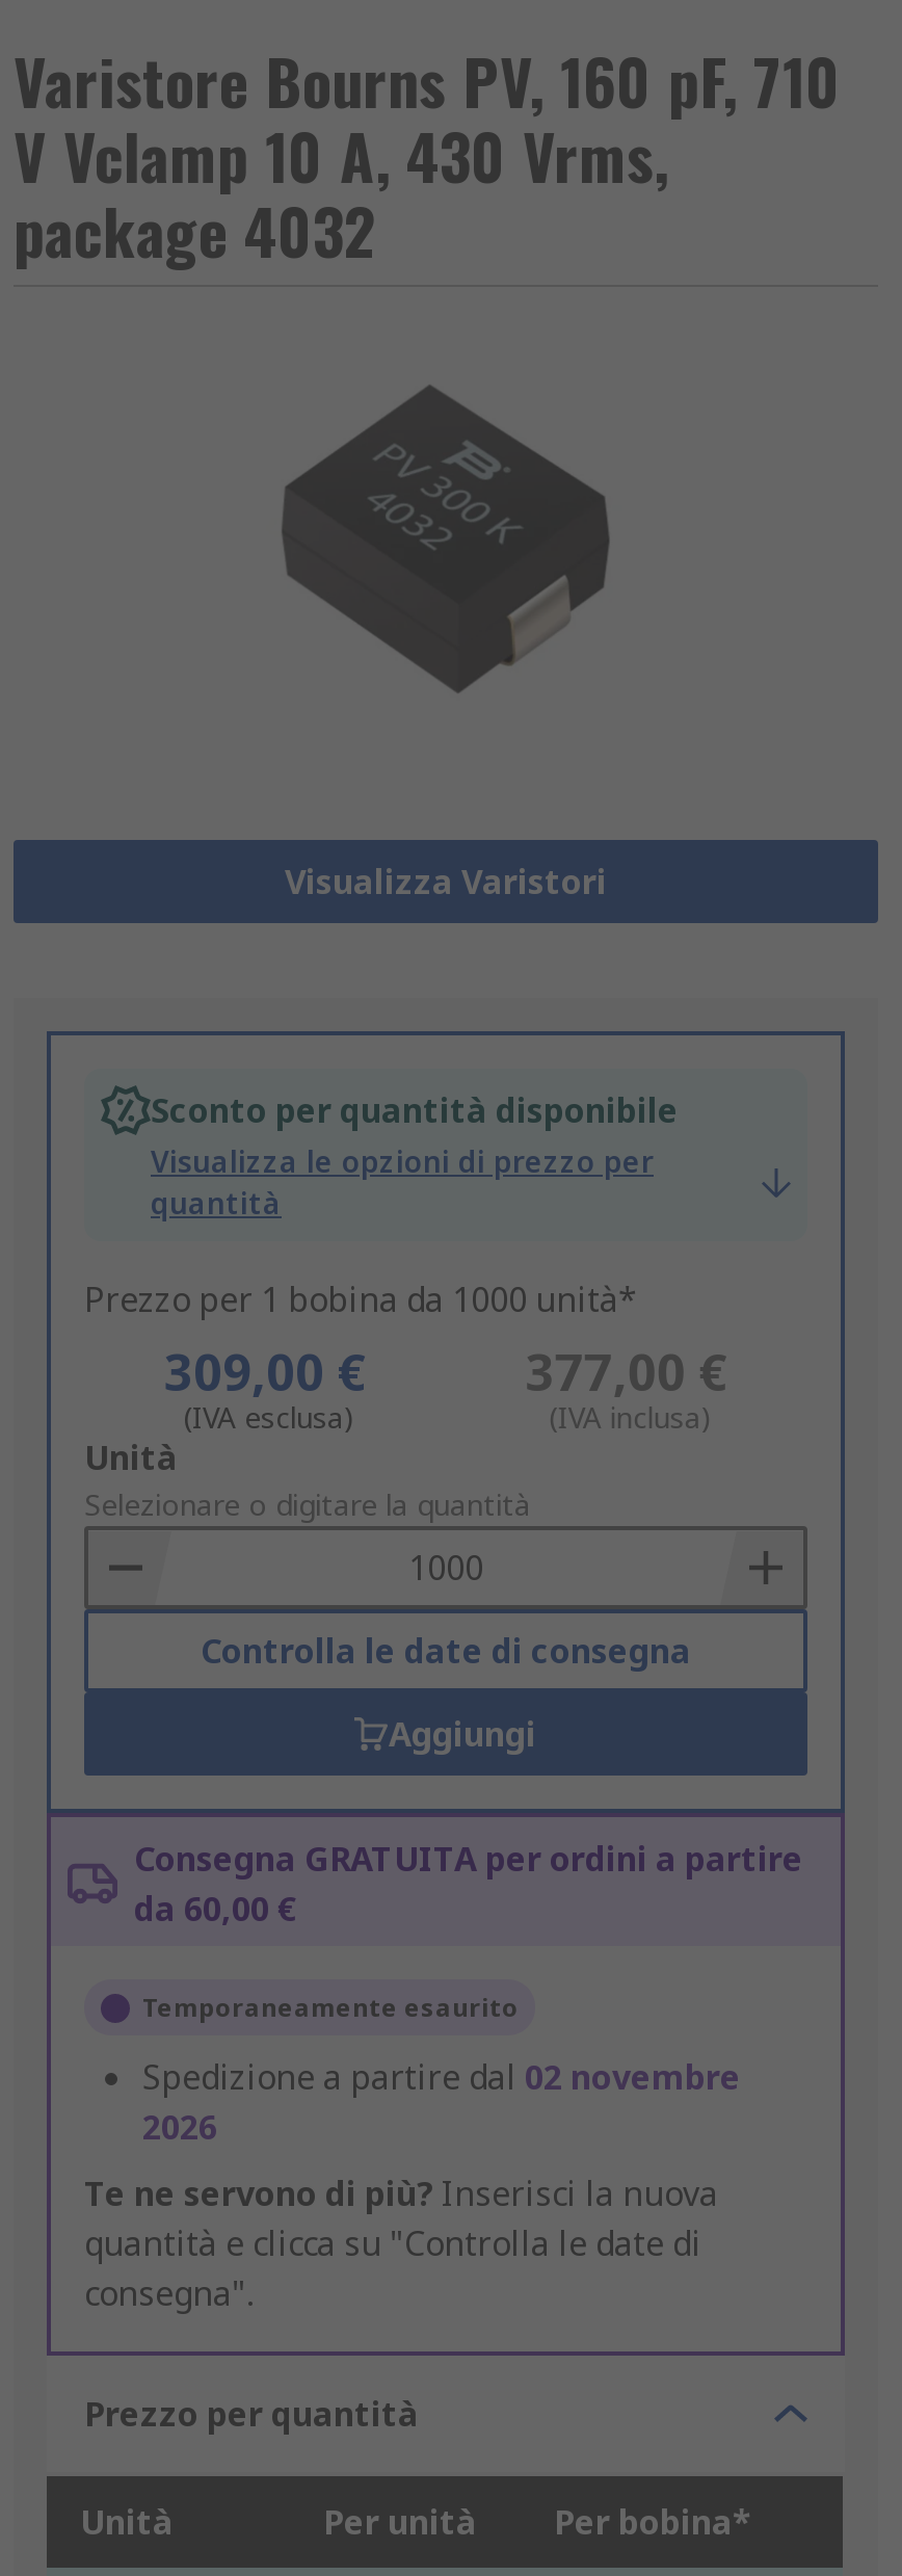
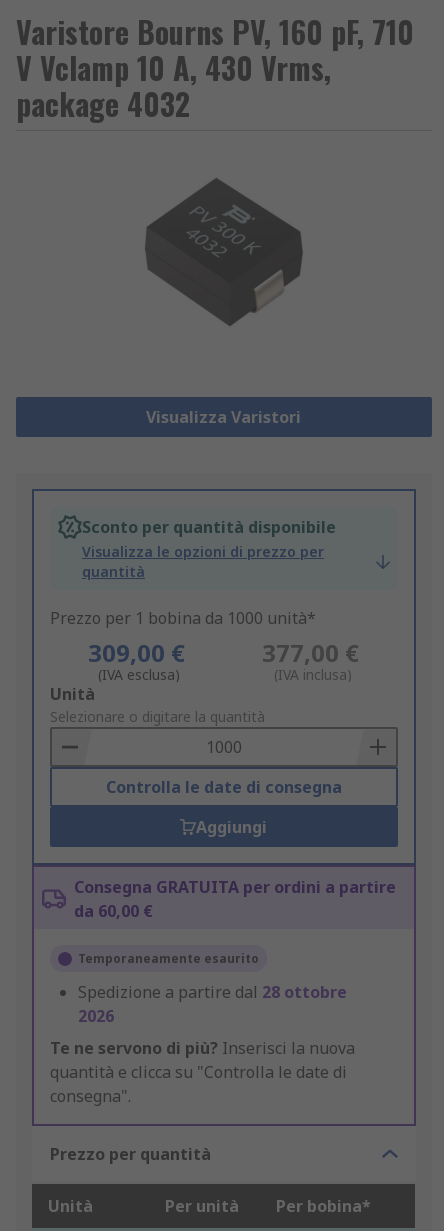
[142,2055,741,2101] Spedizione a partire dal 02 novembre -> [78,981,347,1003] Spedizione a partire dal 28 ottobre

